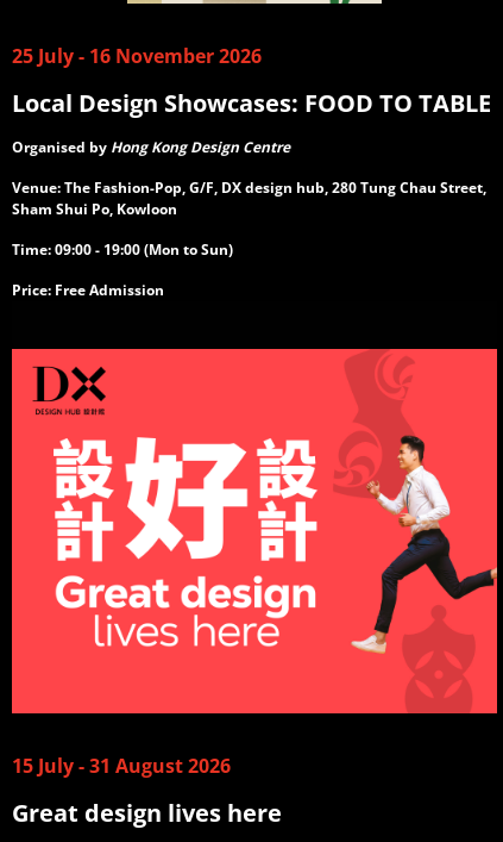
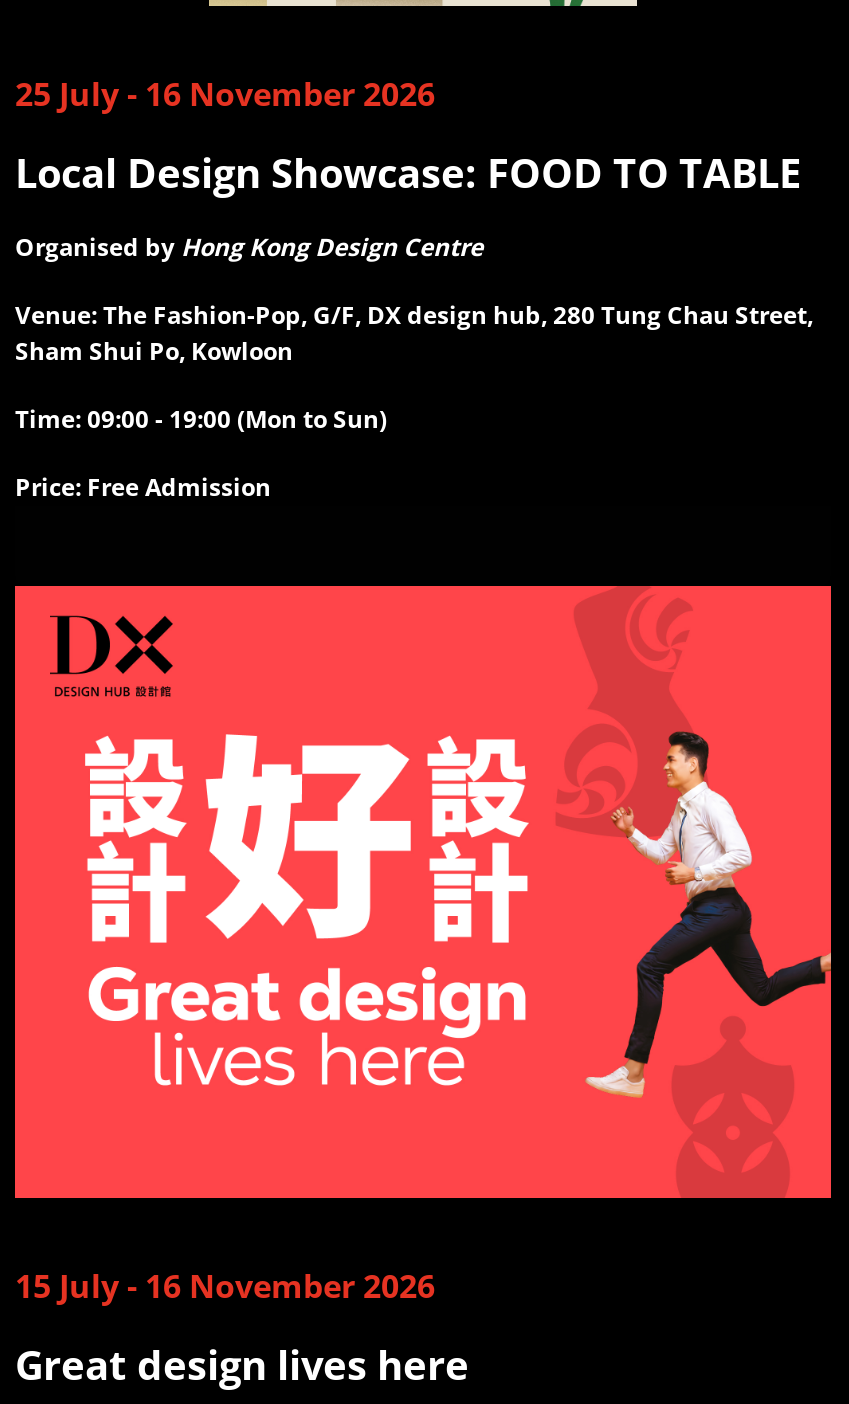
[12,87,491,119] Local Design Showcases: FOOD TO TABLE -> [15,146,801,200] Local Design Showcase: FOOD TO TABLE
[12,753,231,779] 15 July - 31 August 2026 -> [15,1264,435,1308] 15 July - 16 November 2026

